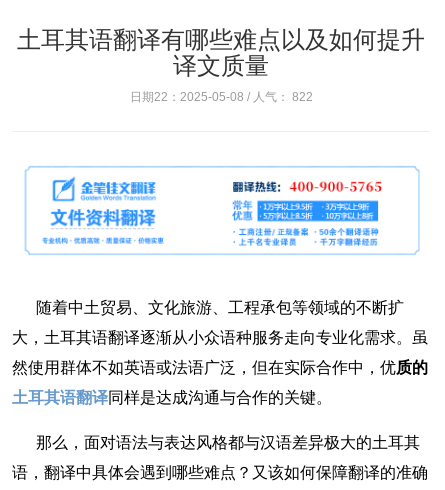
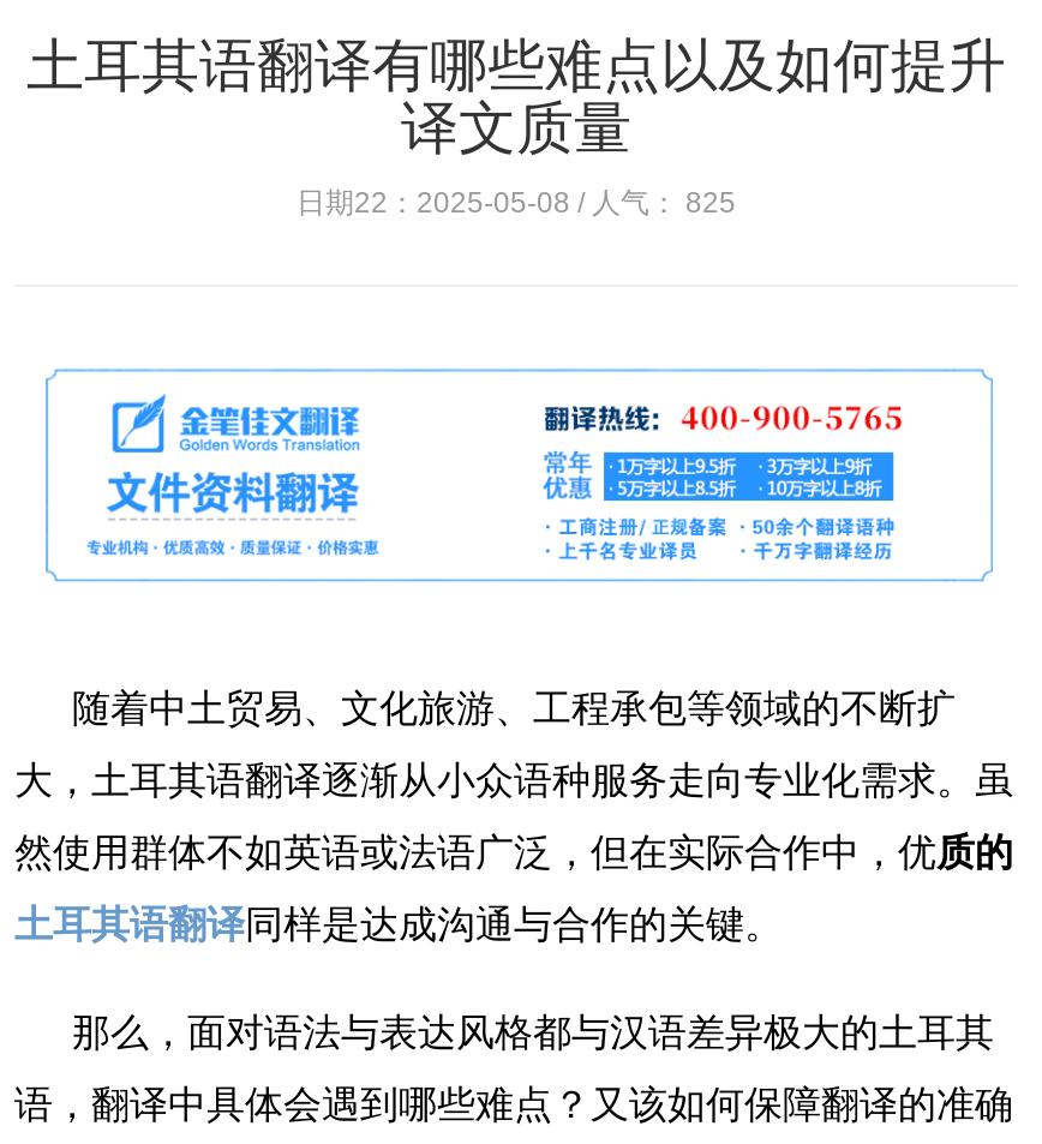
[129,90,312,104] 日期22：2025-05-08 / 人气：822 -> [297,185,736,219] 日期22：2025-05-08 / 人气：825

